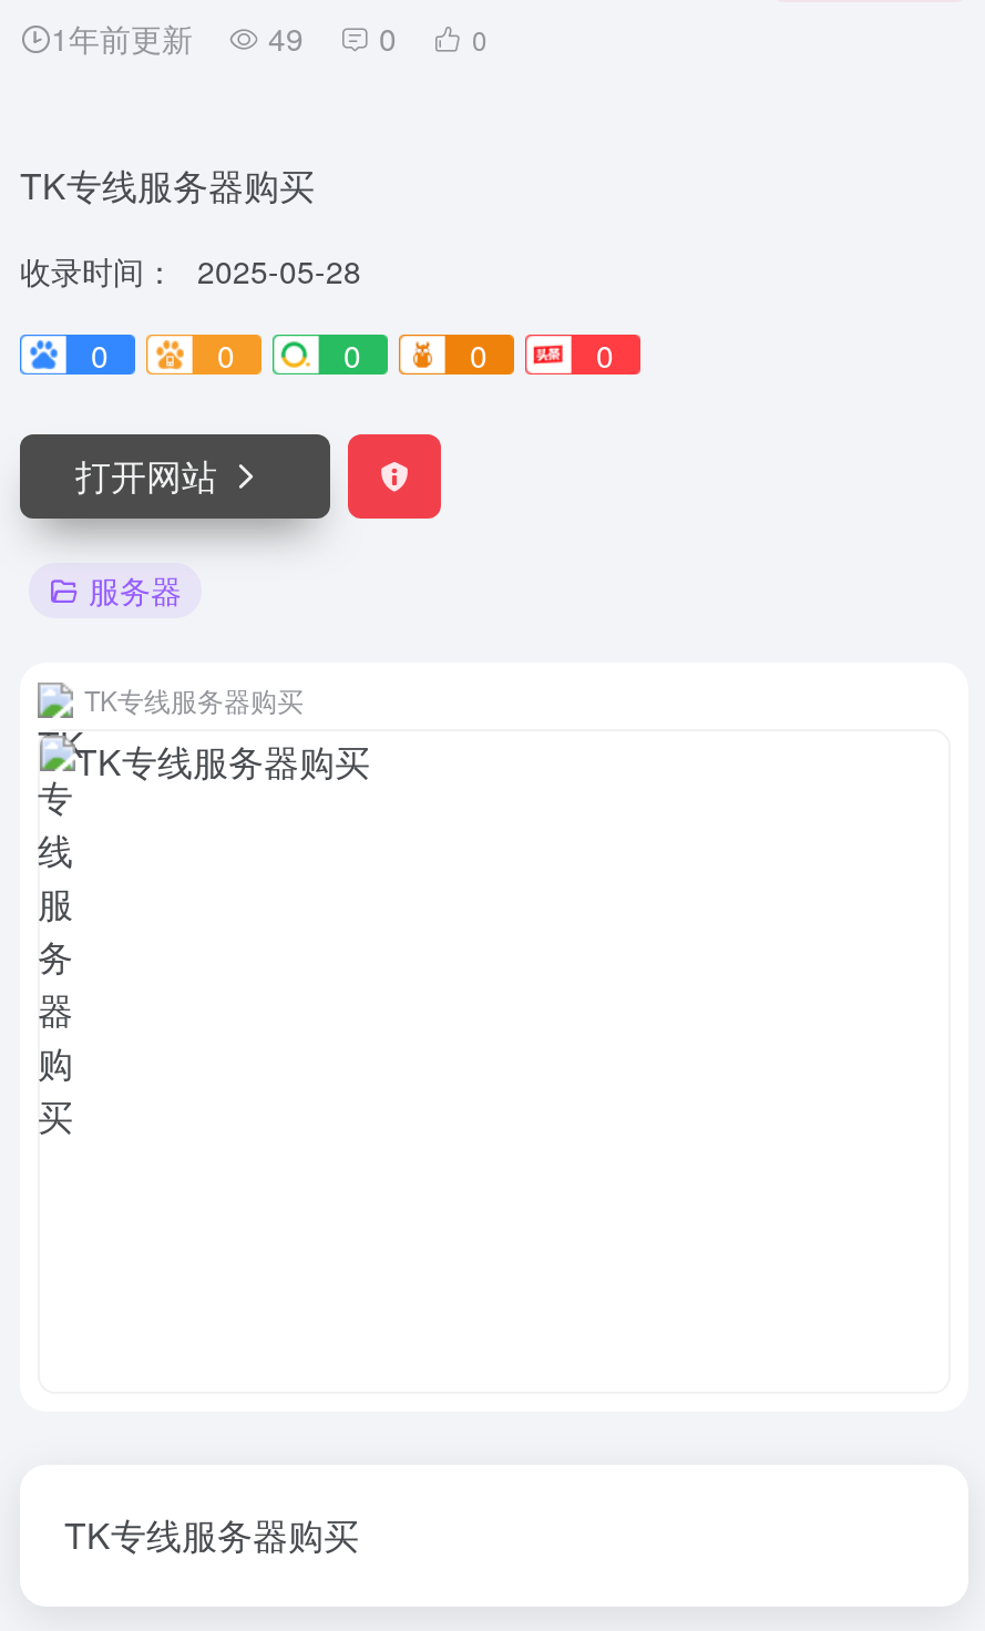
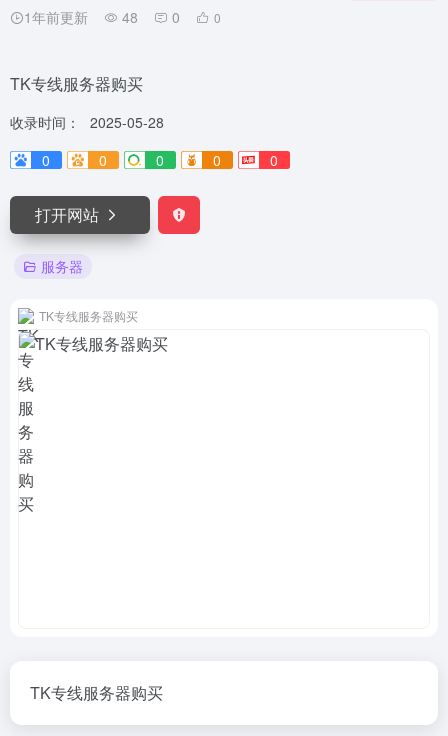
[51,16,488,60] 1年前更新 49 0 0 -> [24,7,221,27] 1年前更新 48 0 0

